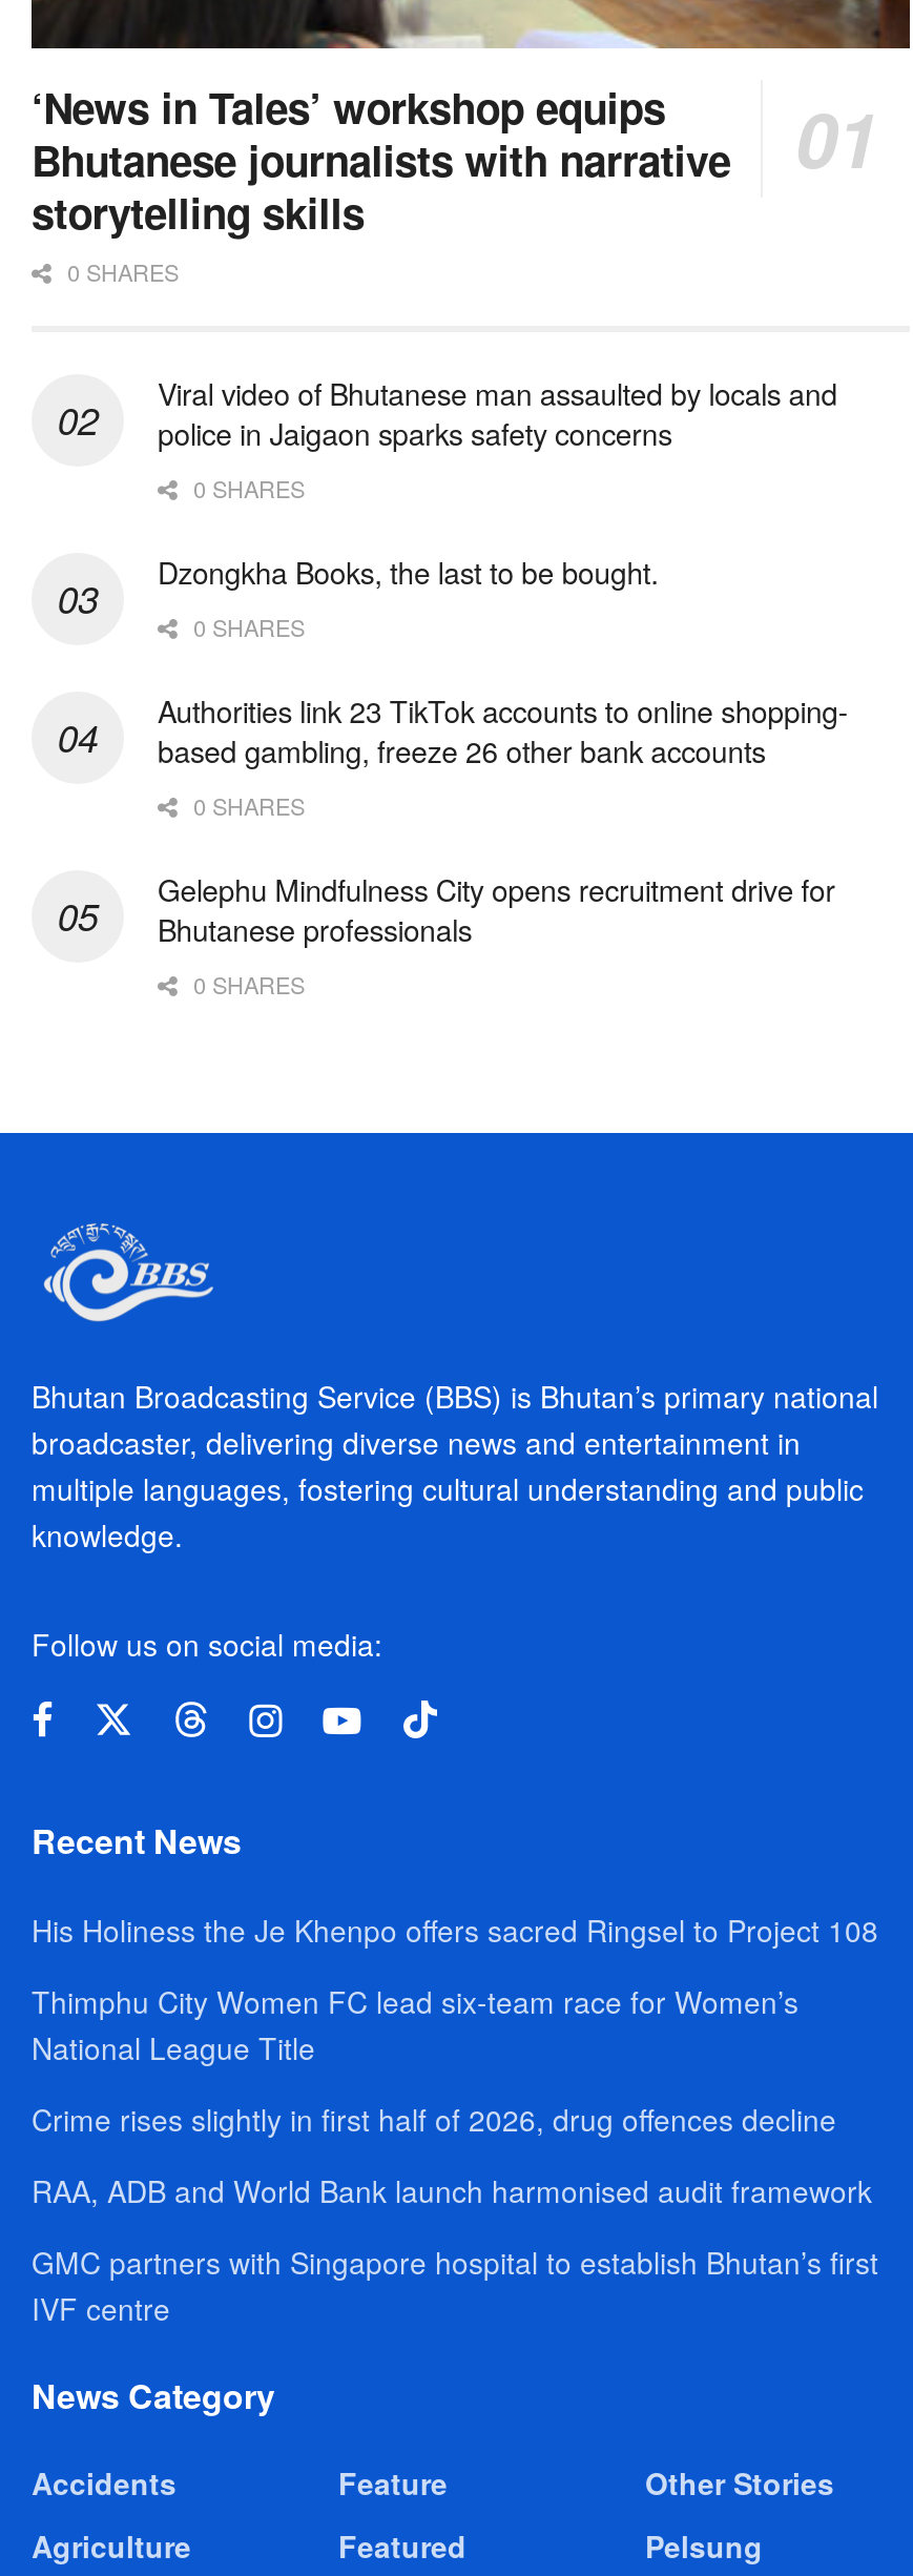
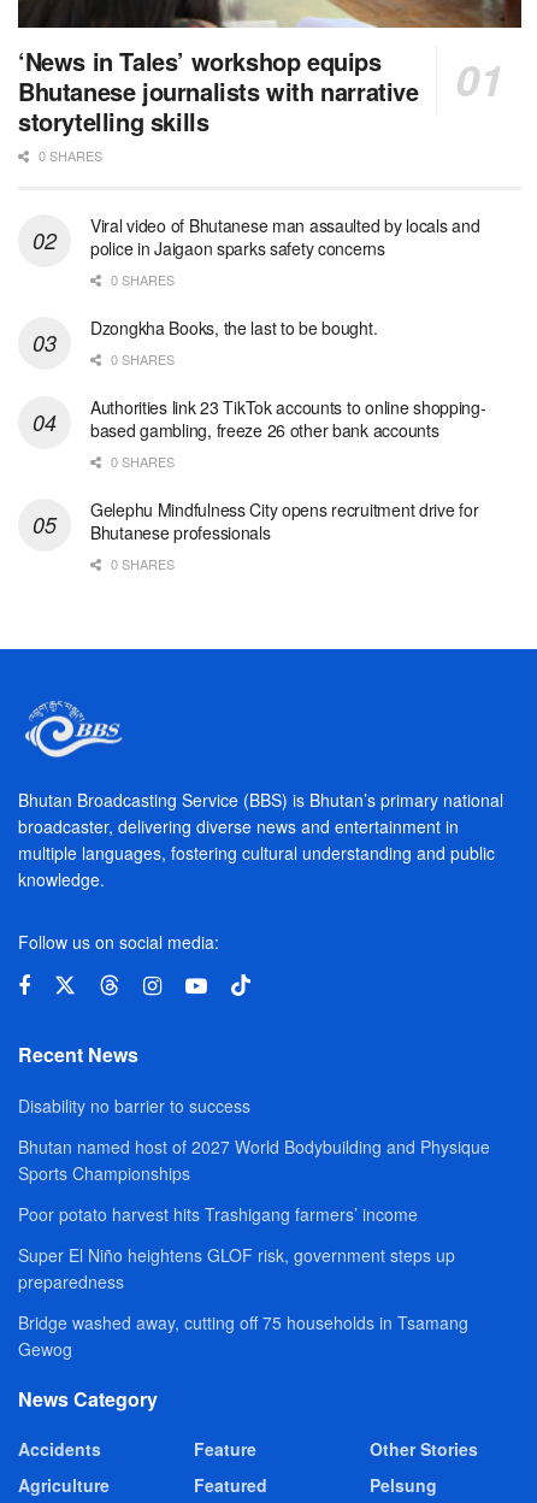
[32,1909,878,1951] His Holiness the Je Khenpo offers sacred Ringsel to Project 108 -> [18,1094,250,1118] Disability no barrier to success
[32,1981,798,2069] Thimphu City Women FC lead six-team race for Women’s | National League Title -> [18,1135,490,1185] Bhutan named host of 2027 World Bodybuilding and Physique | Sports Championships
[32,2098,836,2140] Crime rises slightly in first half of 2026, drug offences decline -> [18,1202,418,1226] Poor potato harvest hits Trashigang farmers’ income
[32,2170,872,2212] RAA, ADB and World Bank launch harmonised audit framework -> [18,1243,455,1294] Super El Niño heightens GLOF risk, government steps up | preparedness
[32,2241,878,2329] GMC partners with Singapore hospital to establish Bhutan’s first | IVF centre -> [18,1311,468,1361] Bridge washed away, cutting off 75 households in Tsamang | Gewog

